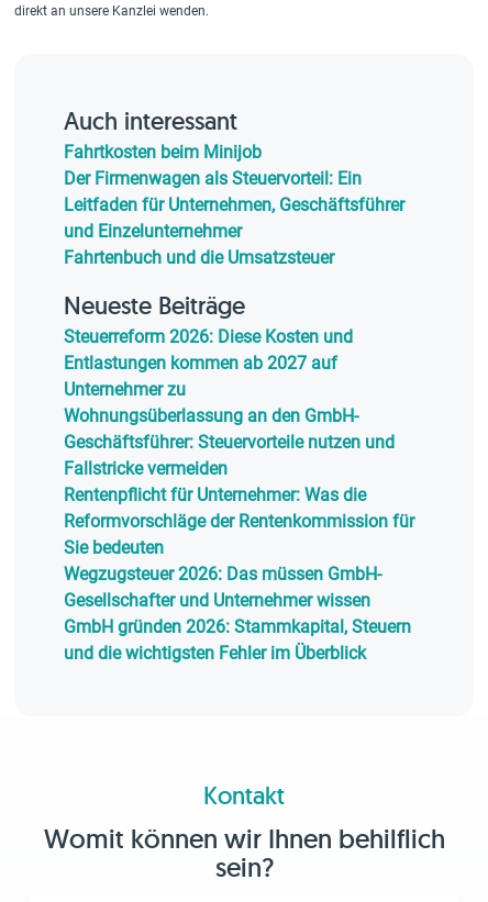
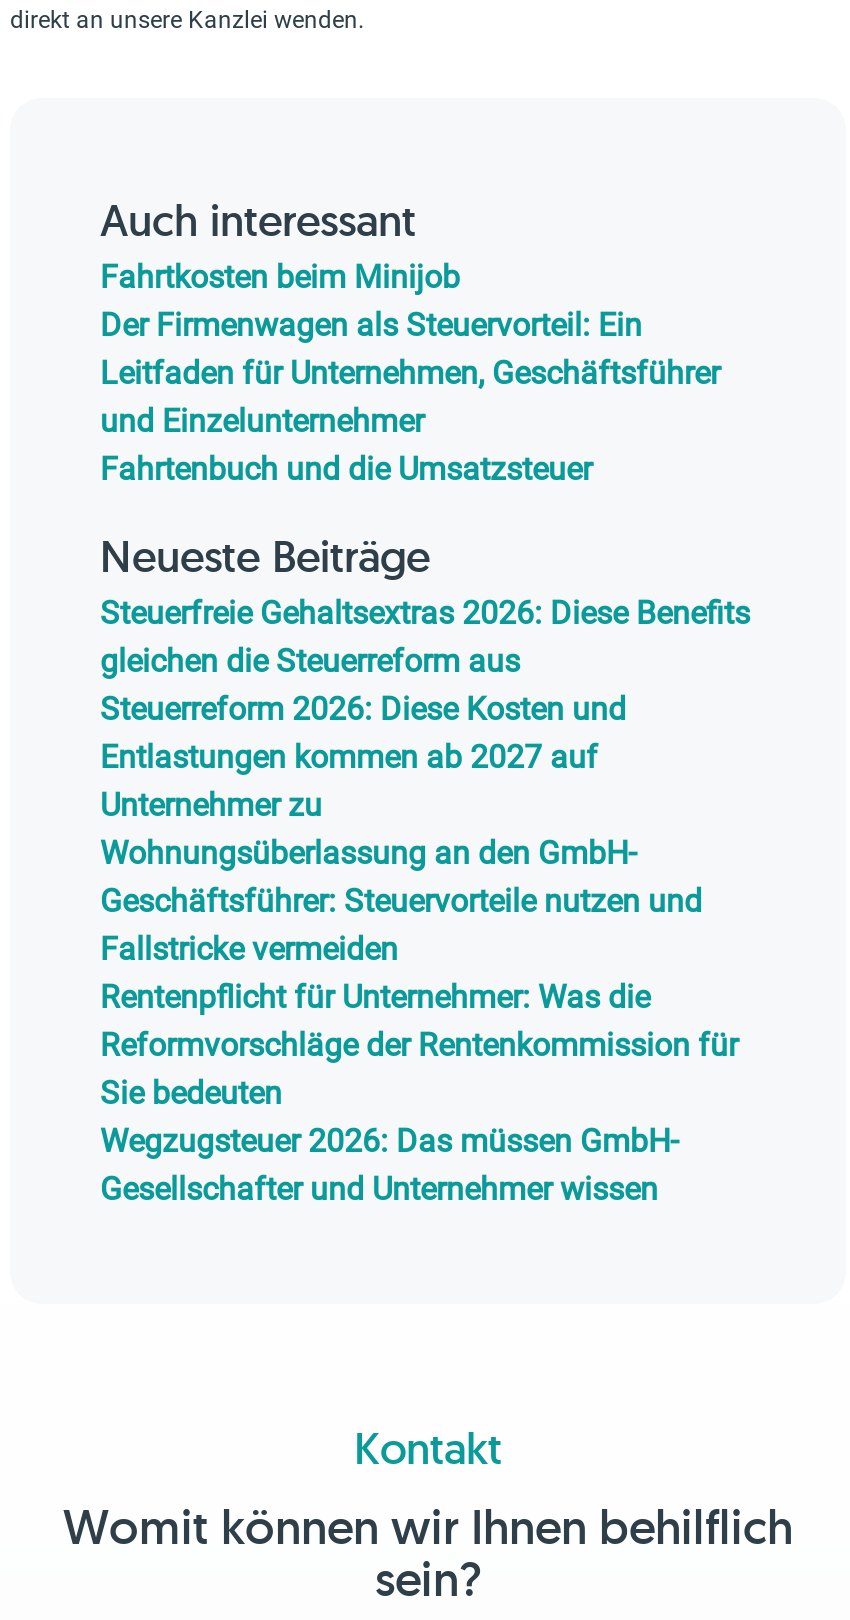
none -> [100,594,750,680] Steuerfreie Gehaltsextras 2026: Diese Benefits | gleichen die Steuerreform aus
moved [64,326,414,611] -> [100,690,738,1208]: Steuerreform 2026: Diese Kosten und | Entlastungen kommen ab 2027 auf | Unternehmer zu | ... | Wegzugsteuer 2026: Das müssen GmbH- | Gesellschafter und Unternehmer wissen
[64,616,411,664] GmbH gründen 2026: Stammkapital, Steuern | und die wichtigsten Fehler im Überblick -> none

